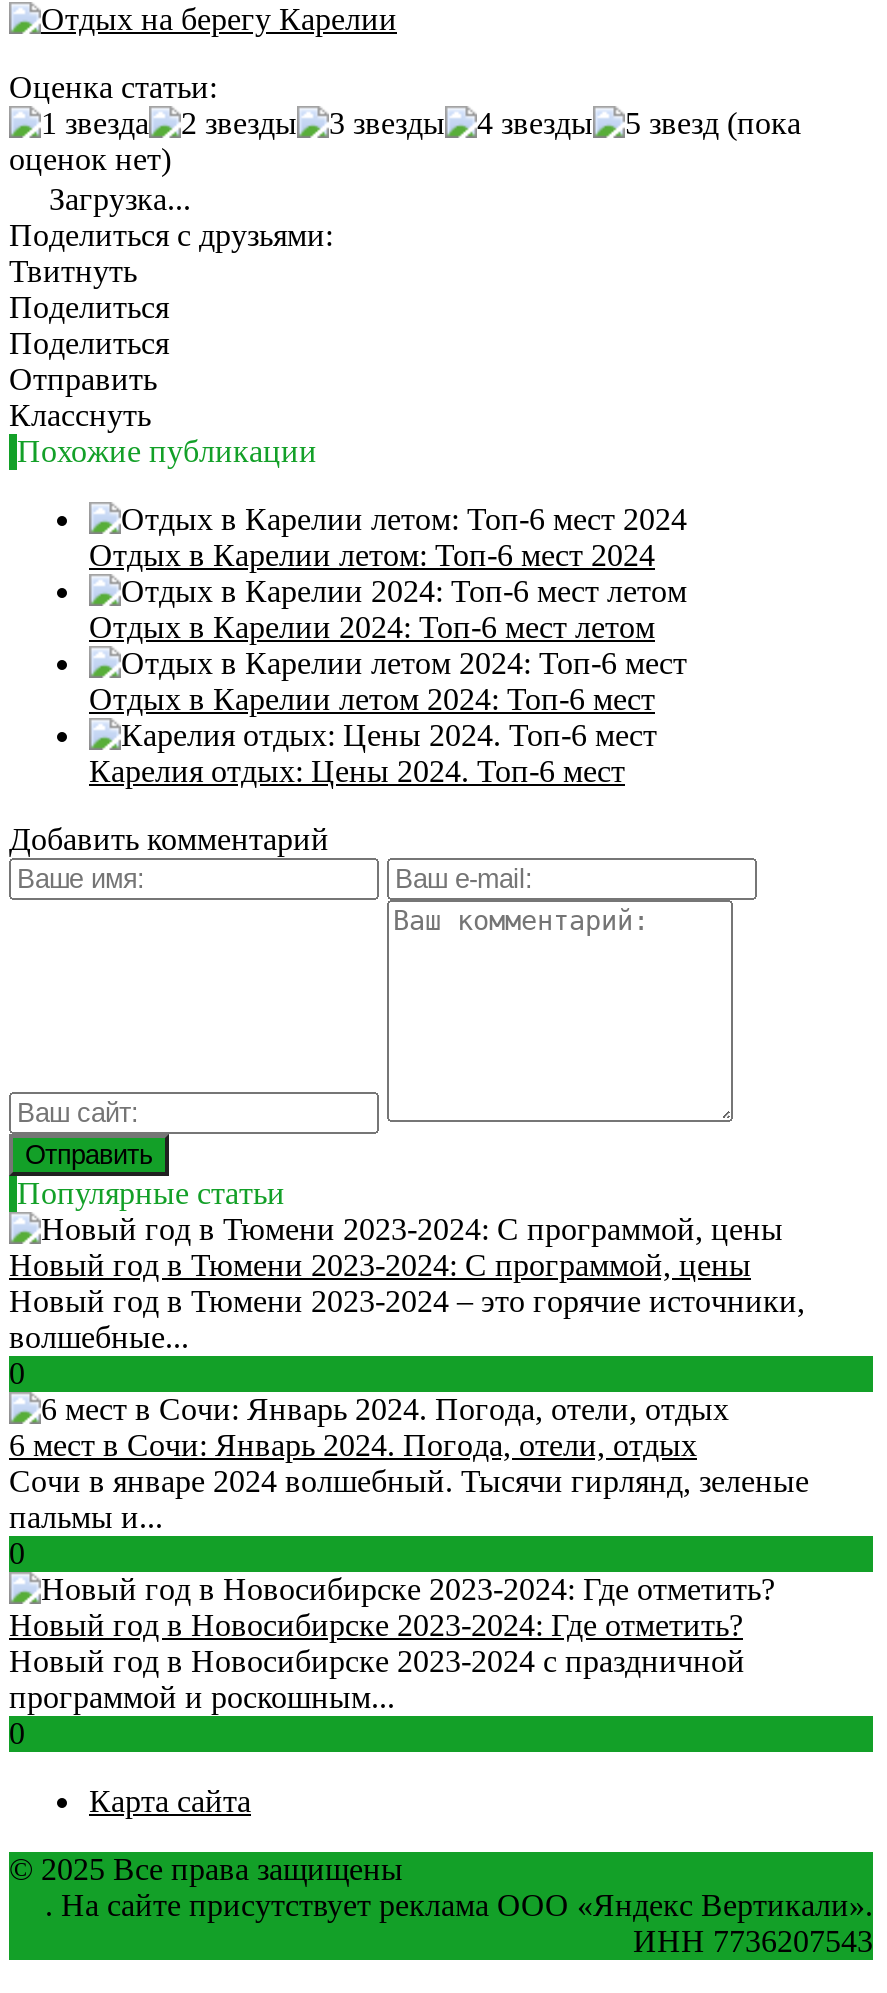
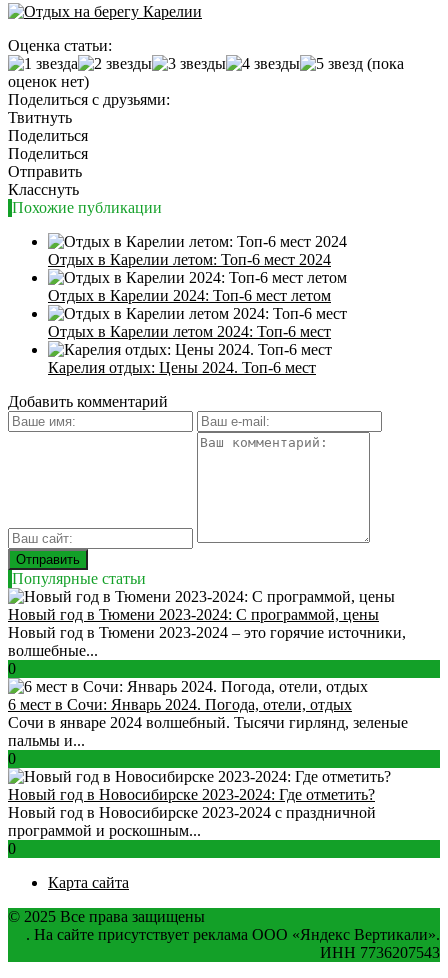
[41,182,191,216] Загрузка... -> none

